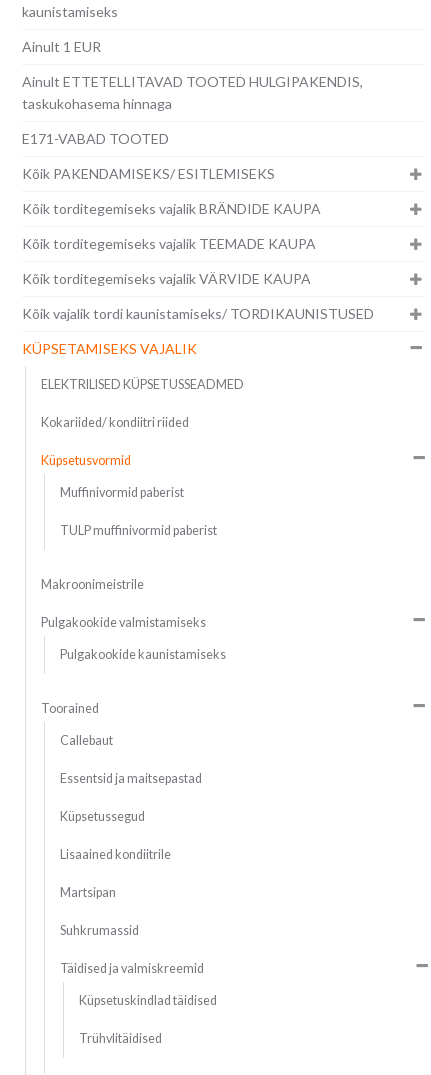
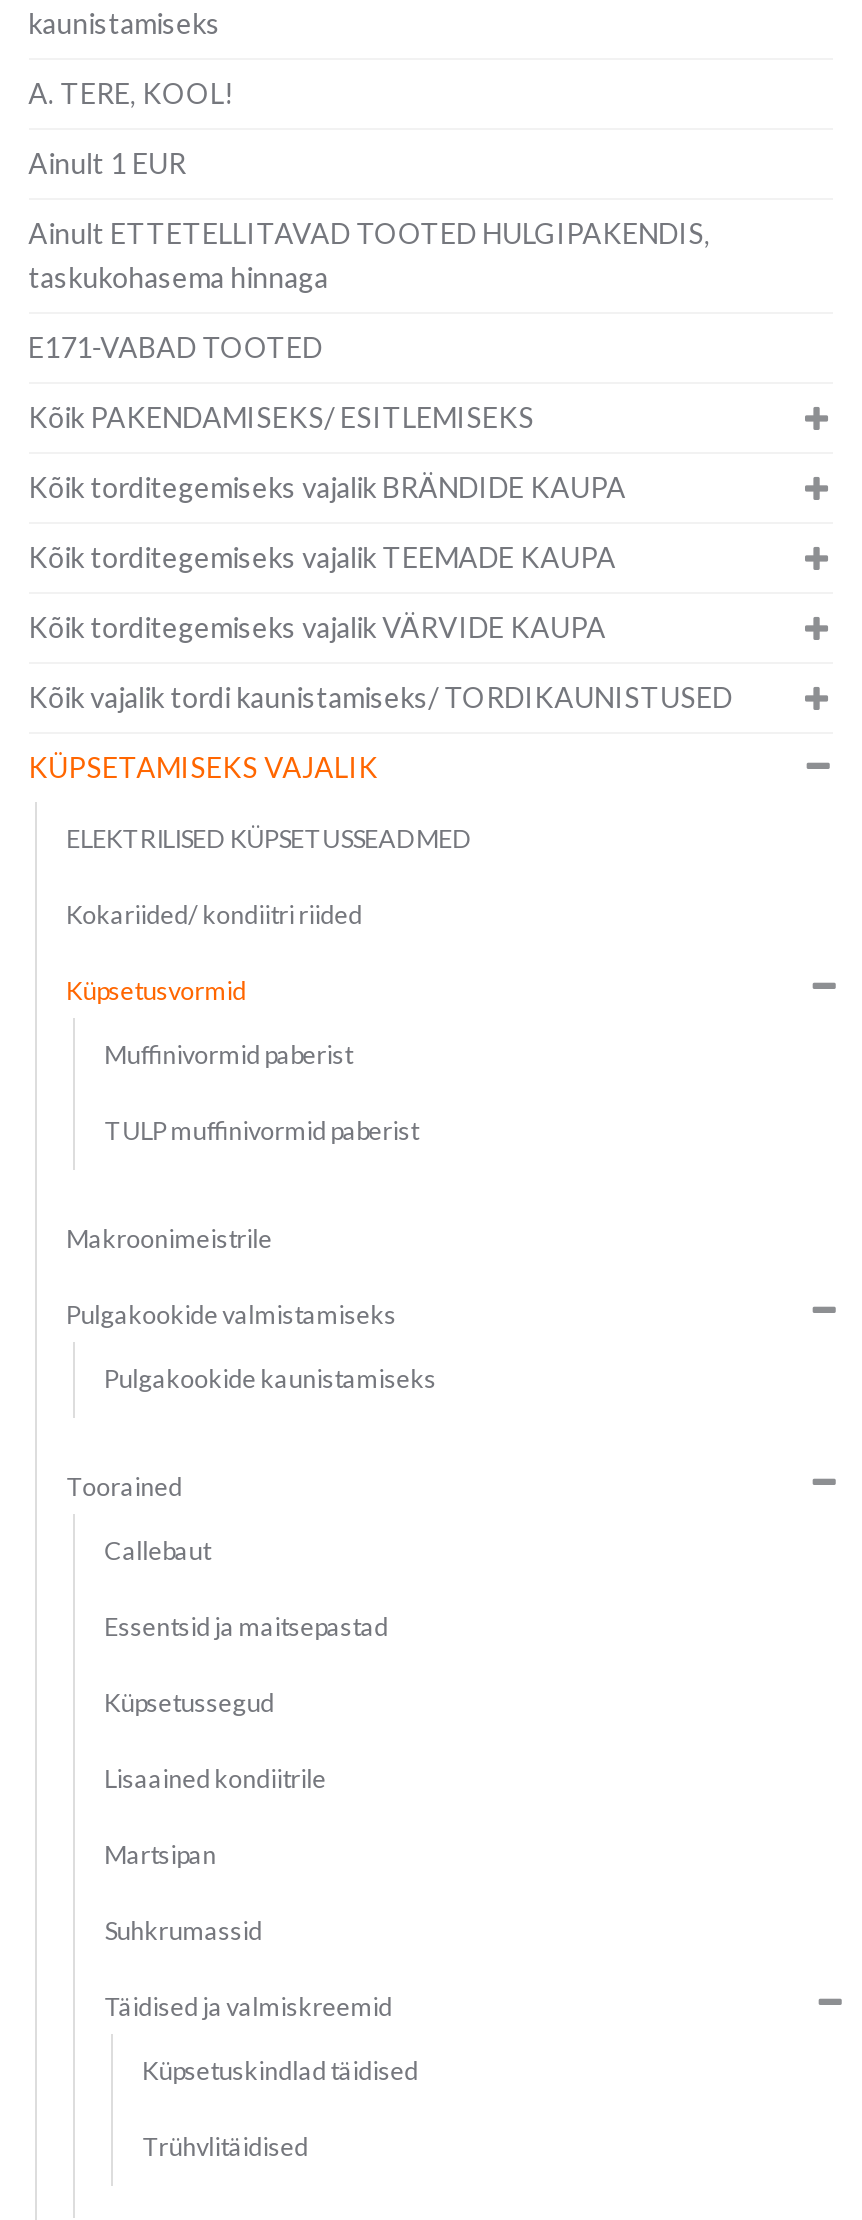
none -> [28,76,234,110] A. TERE, KOOL!

